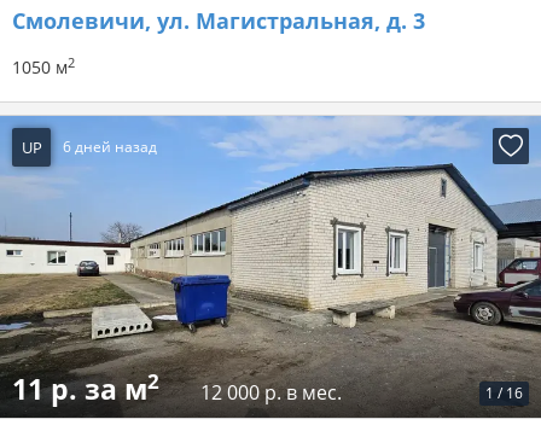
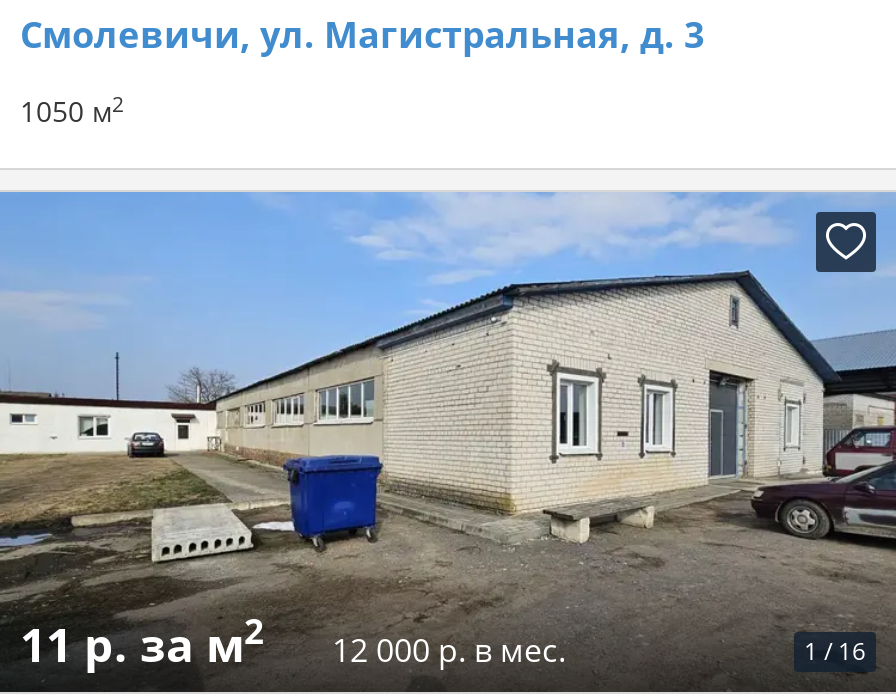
[21,136,157,158] UP | 6 дней назад -> none

